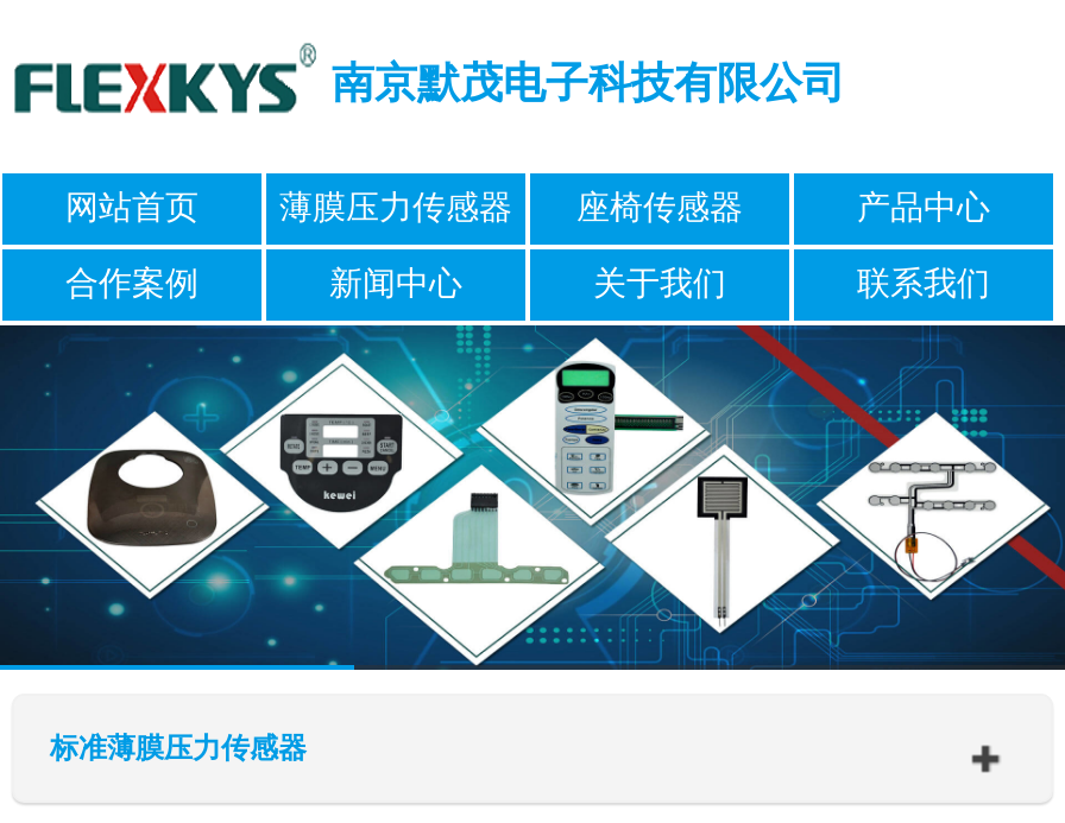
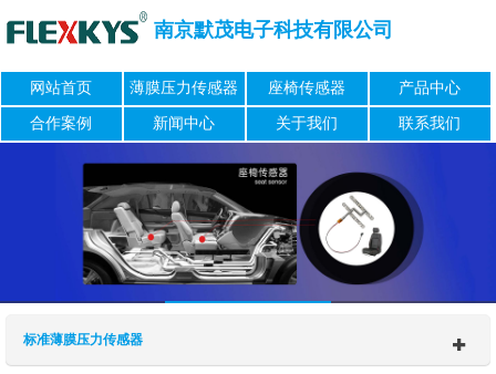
[7,323,1058,672] [image] -> [3,142,493,304] [image]

